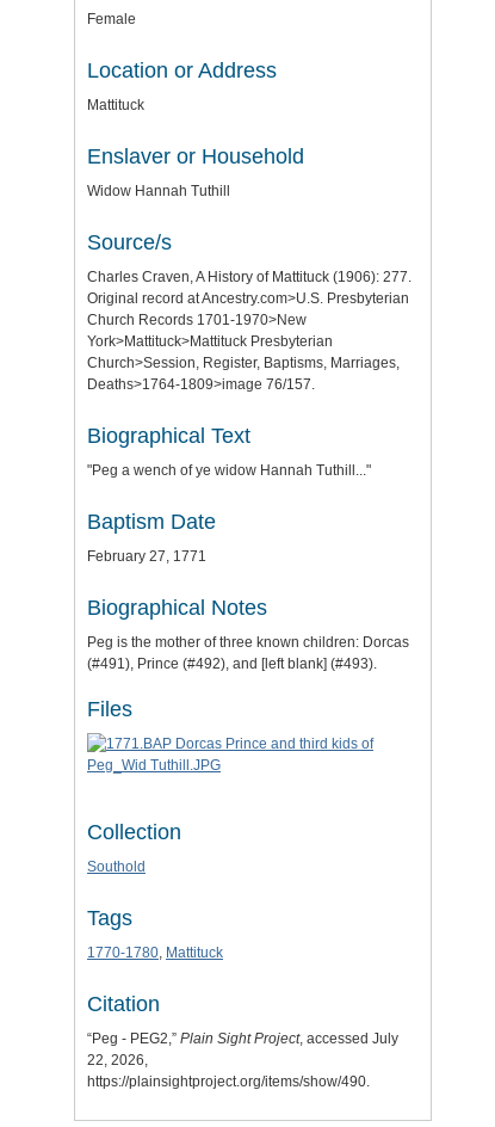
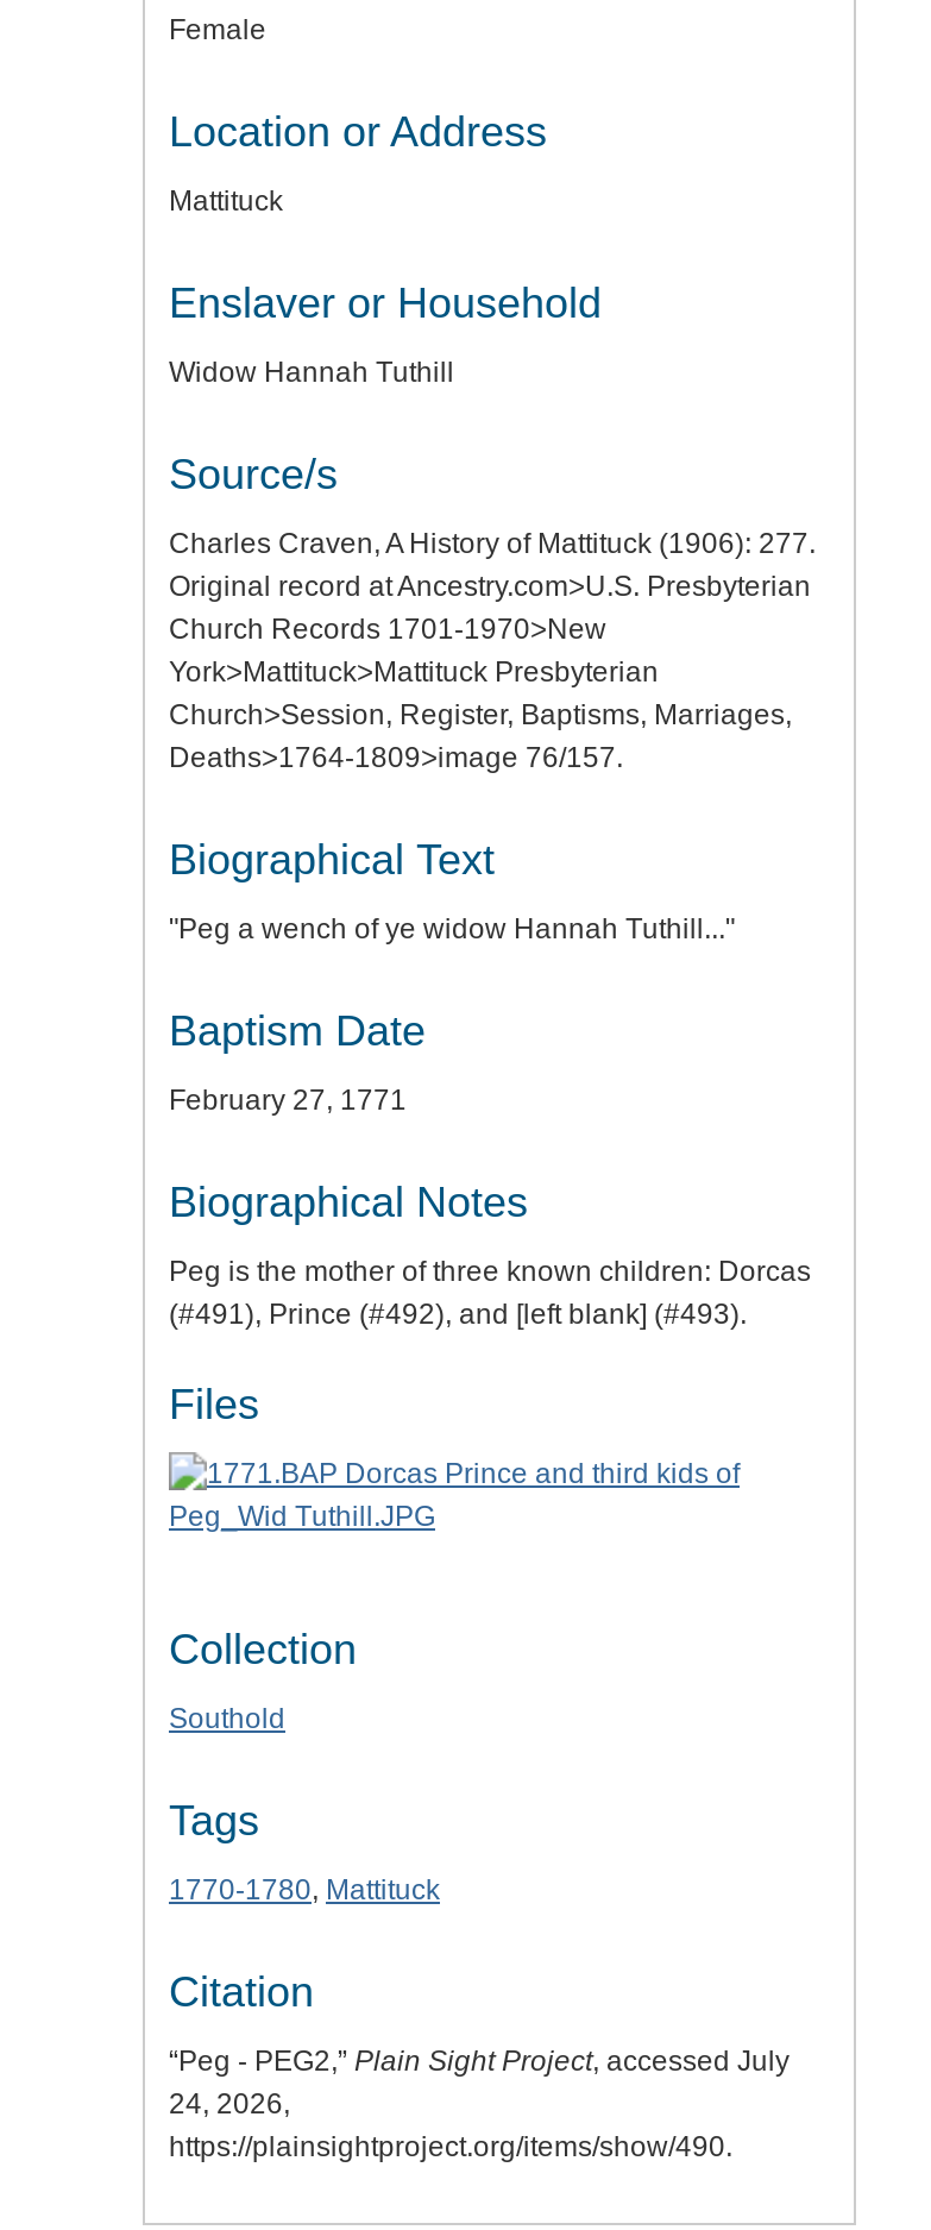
[87,1052,148,1069] 22, 2026, -> [169,2088,290,2121] 24, 2026,

